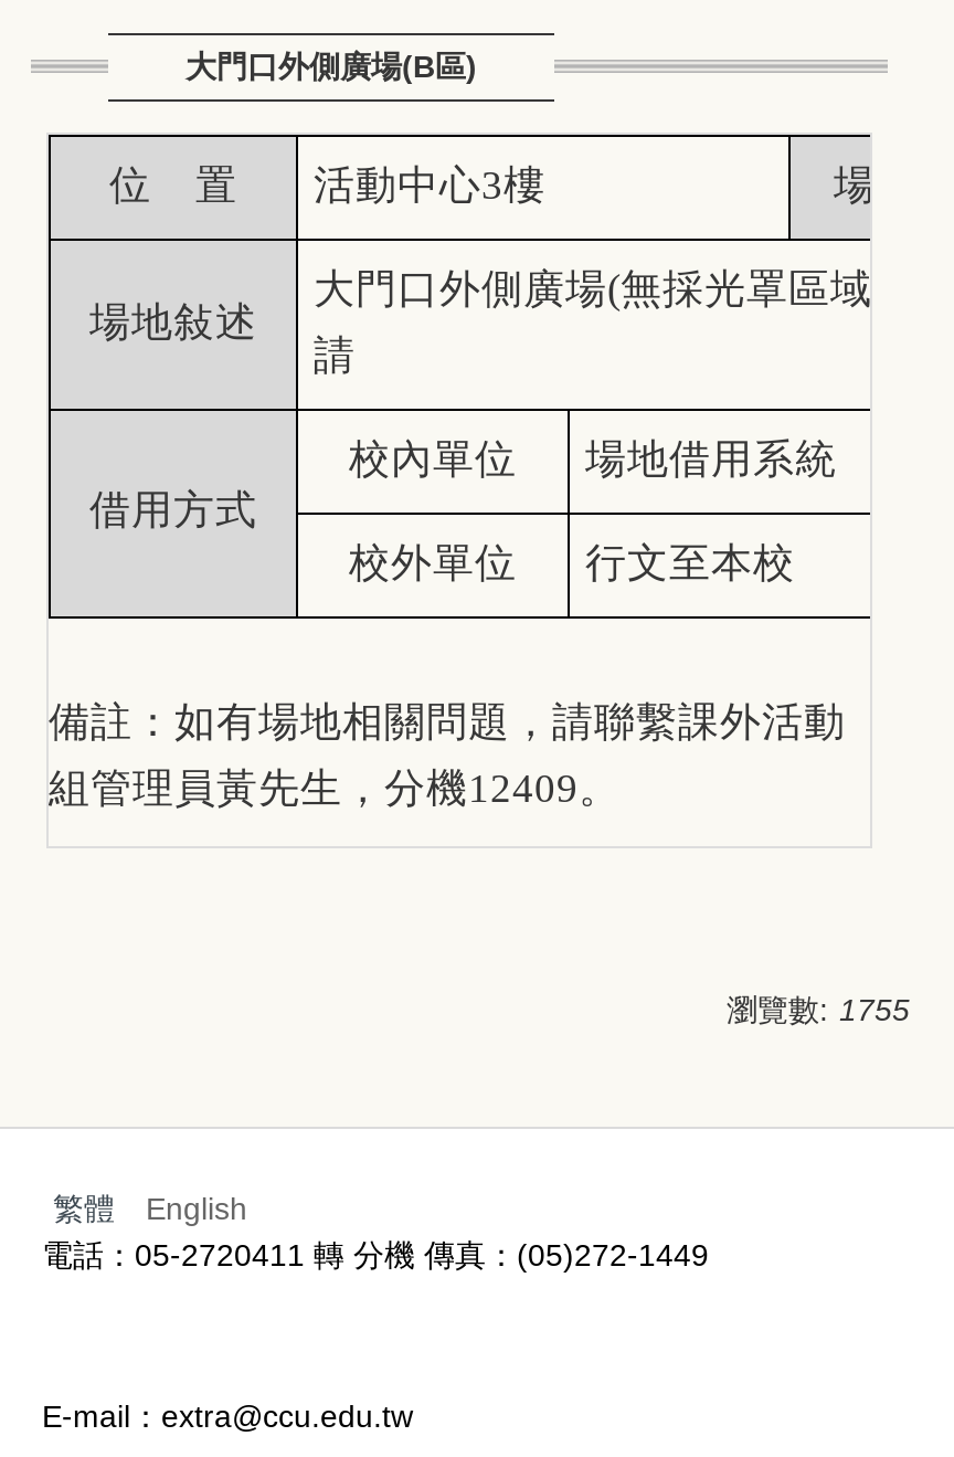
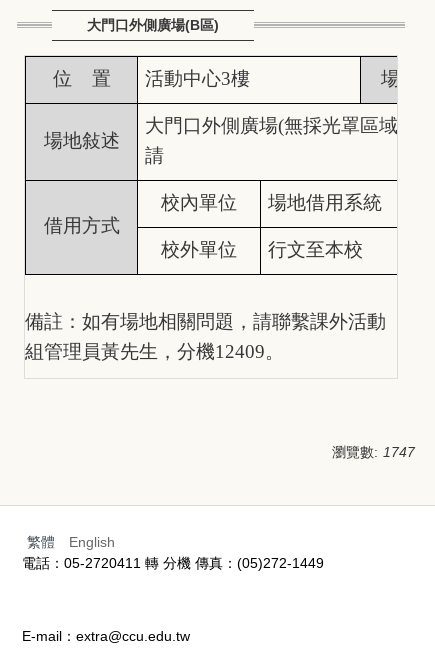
[727,992,910,1028] 瀏覽數: 1755 -> [332,444,415,460] 瀏覽數: 1747

